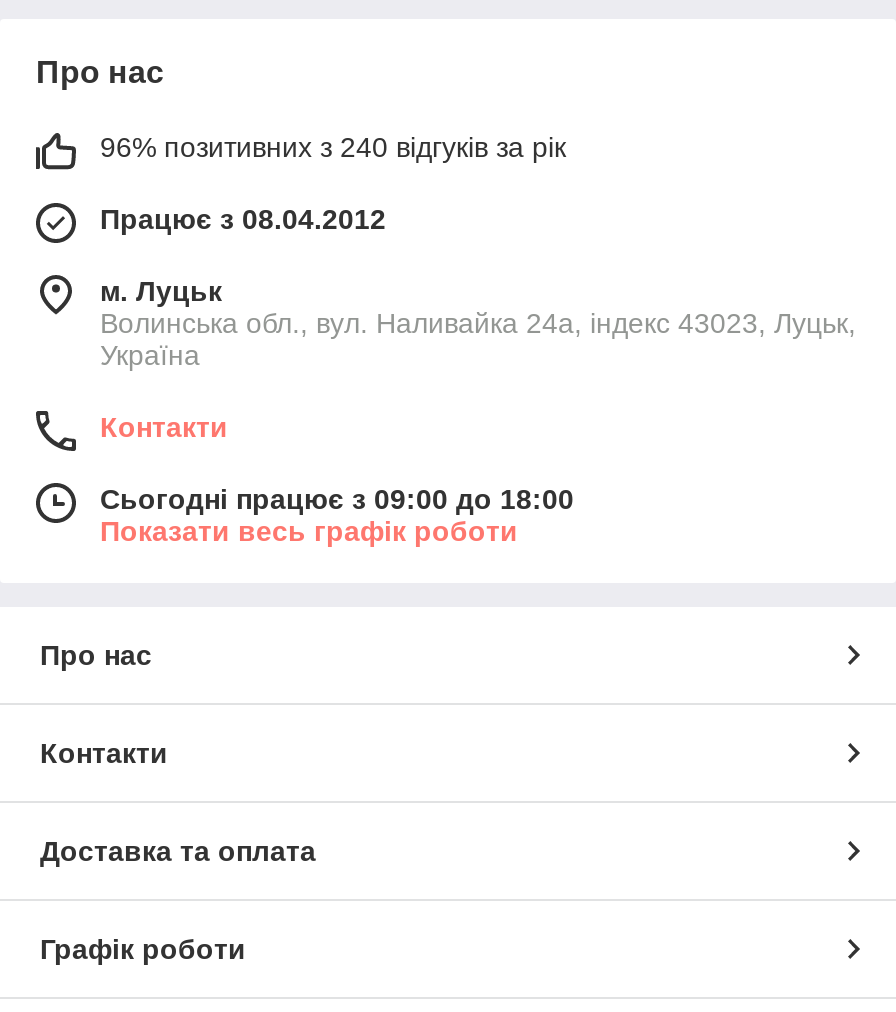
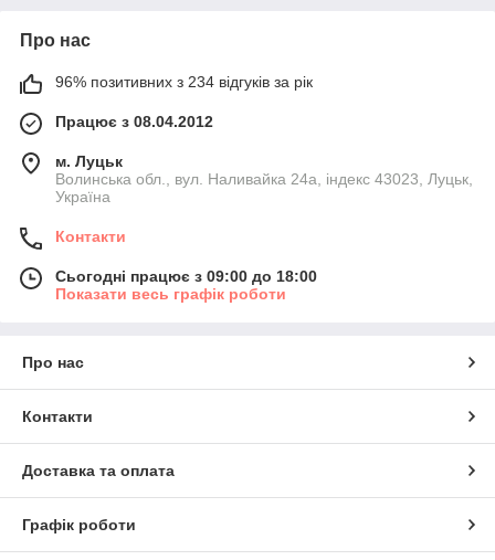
[100,131,566,163] 96% позитивних з 240 відгуків за рік -> [55,73,313,90] 96% позитивних з 234 відгуків за рік

